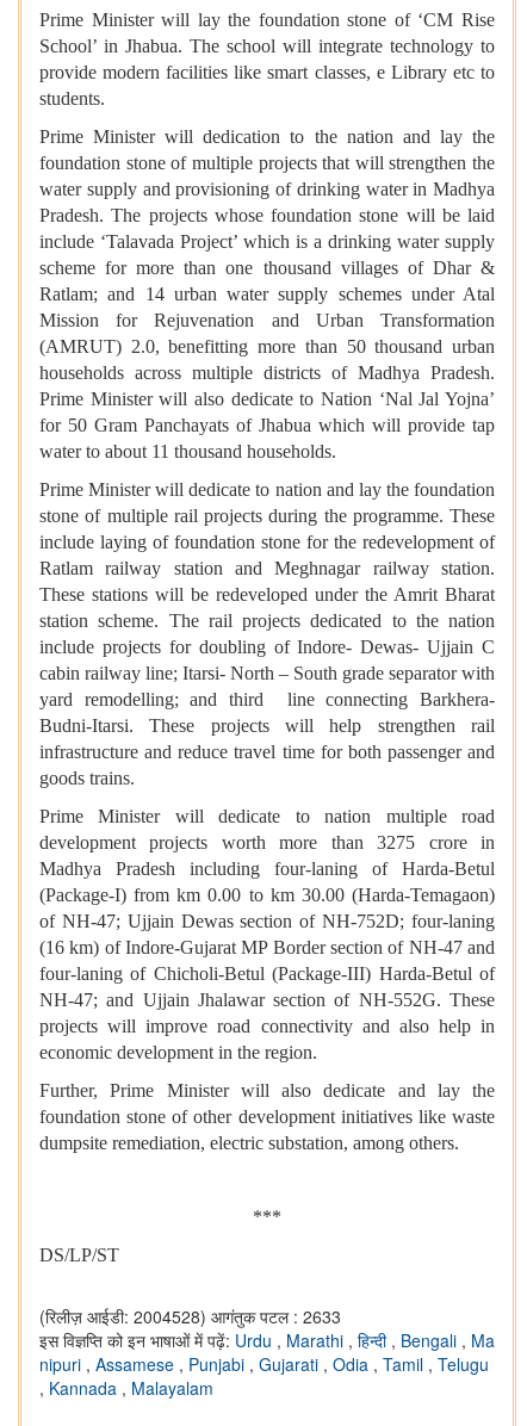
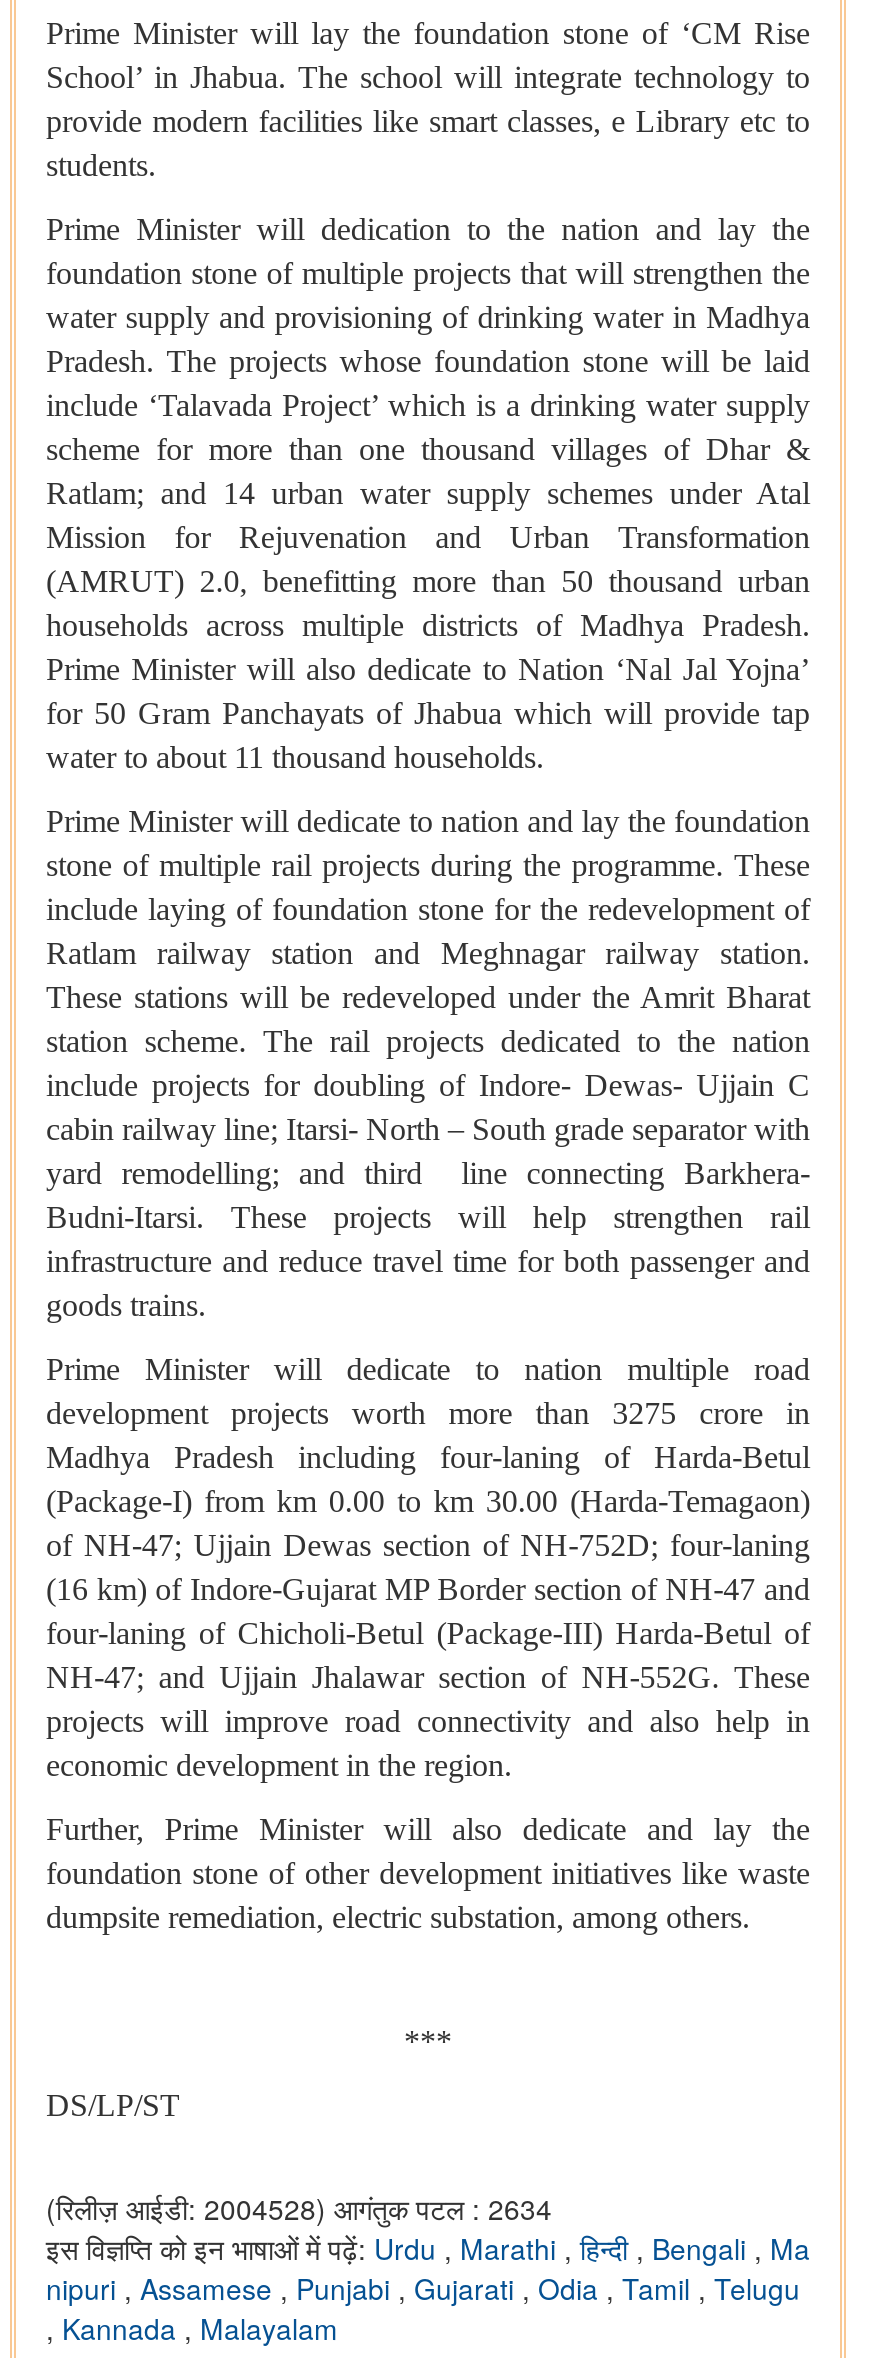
[39,1305,341,1329] (रिलीज़ आईडी: 2004528) आगंतुक पटल : 2633 -> [46,2189,552,2229] (रिलीज़ आईडी: 2004528) आगंतुक पटल : 2634

